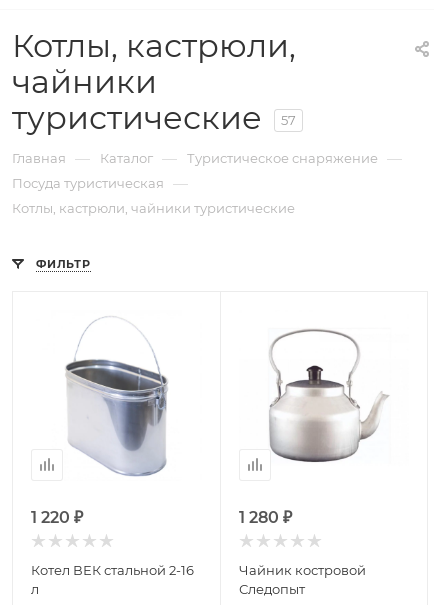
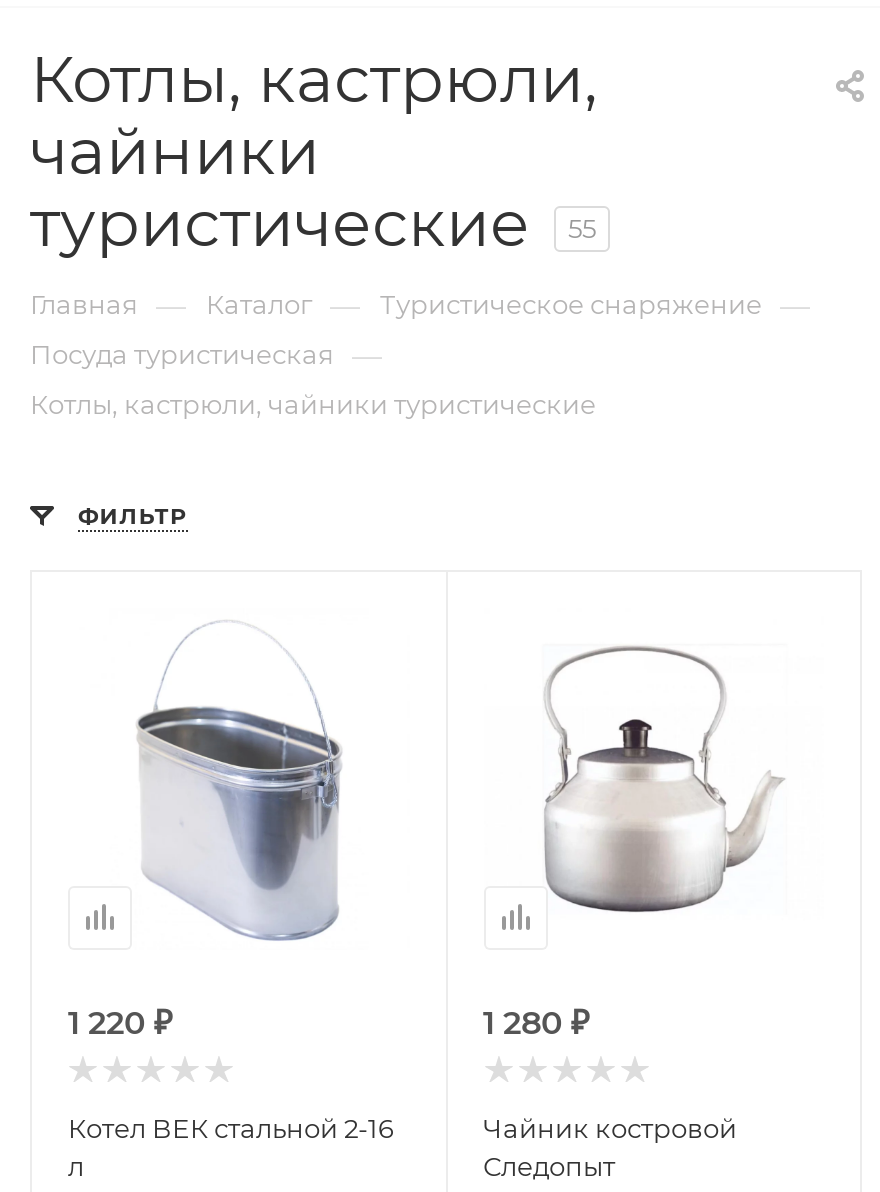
[12,98,296,137] туристические 57 -> [30,184,596,262] туристические 55

